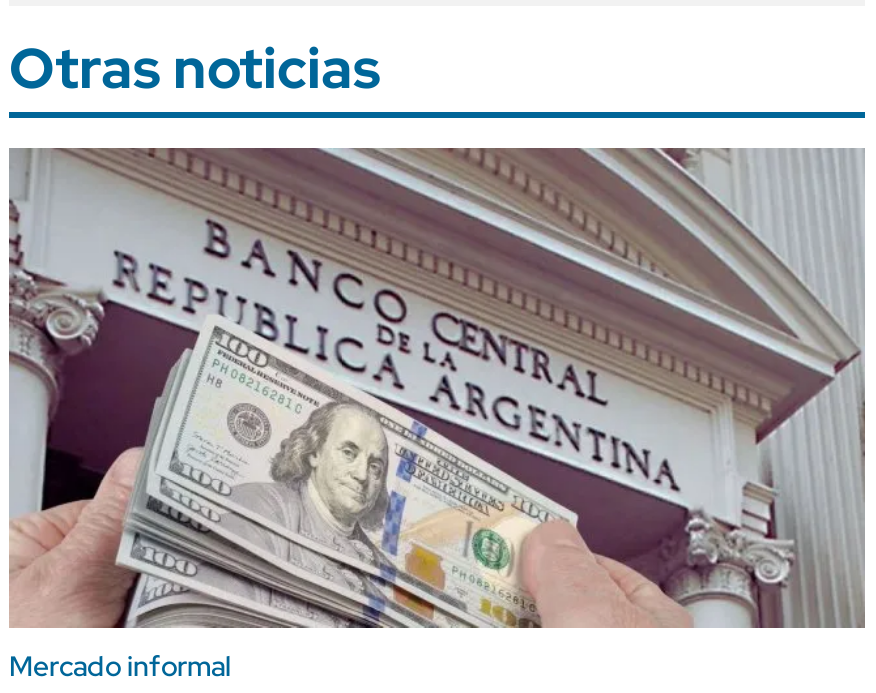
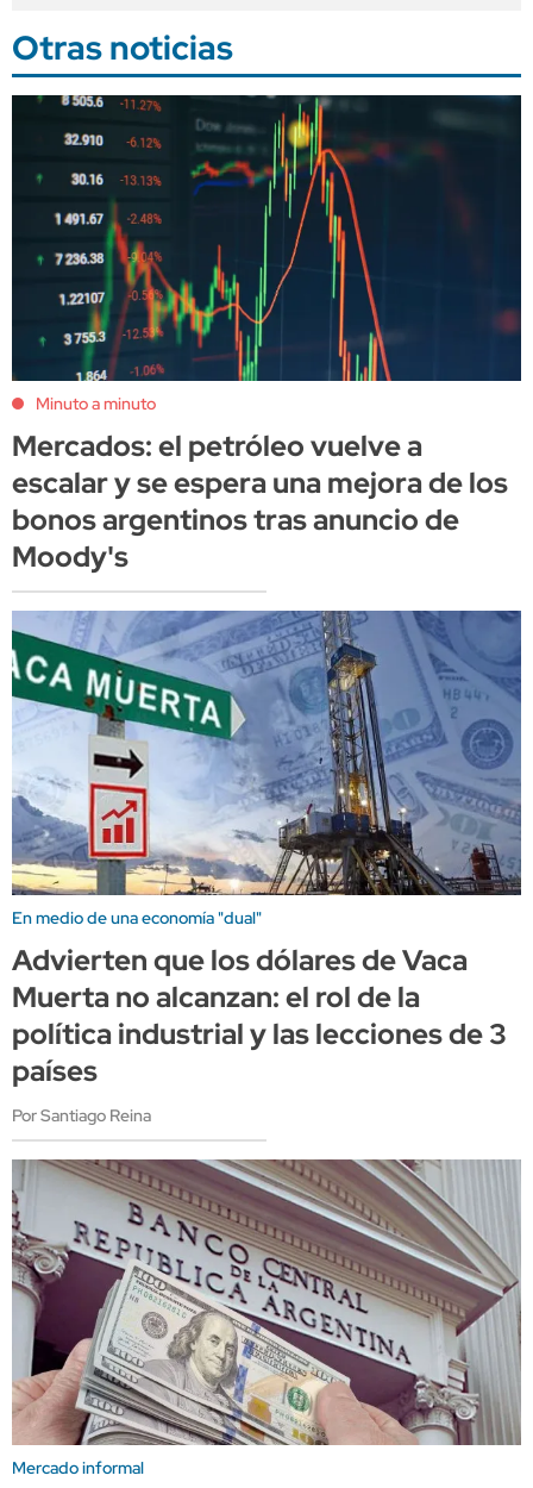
none -> [11,94,522,575] [image] | Minuto a minuto | Mercados: el petróleo vuelve a | escalar y se espera una mejora de los | bonos argentinos tras anuncio de | Moody's
none -> [11,609,522,1126] [image] | En medio de una economía "dual" | Advierten que los dólares de Vaca | Muerta no alcanzan: el rol de la | política industrial y las lecciones de 3 | países | Por Santiago Reina

